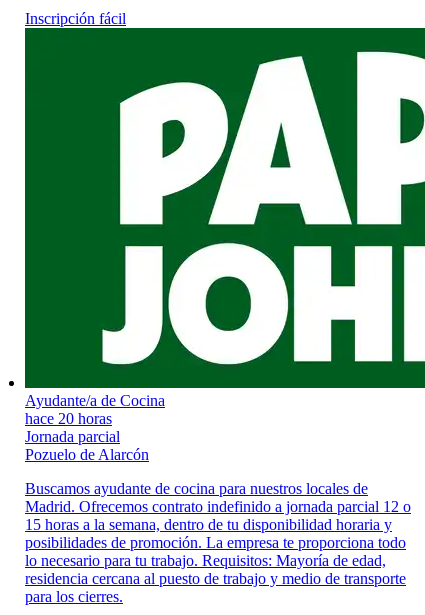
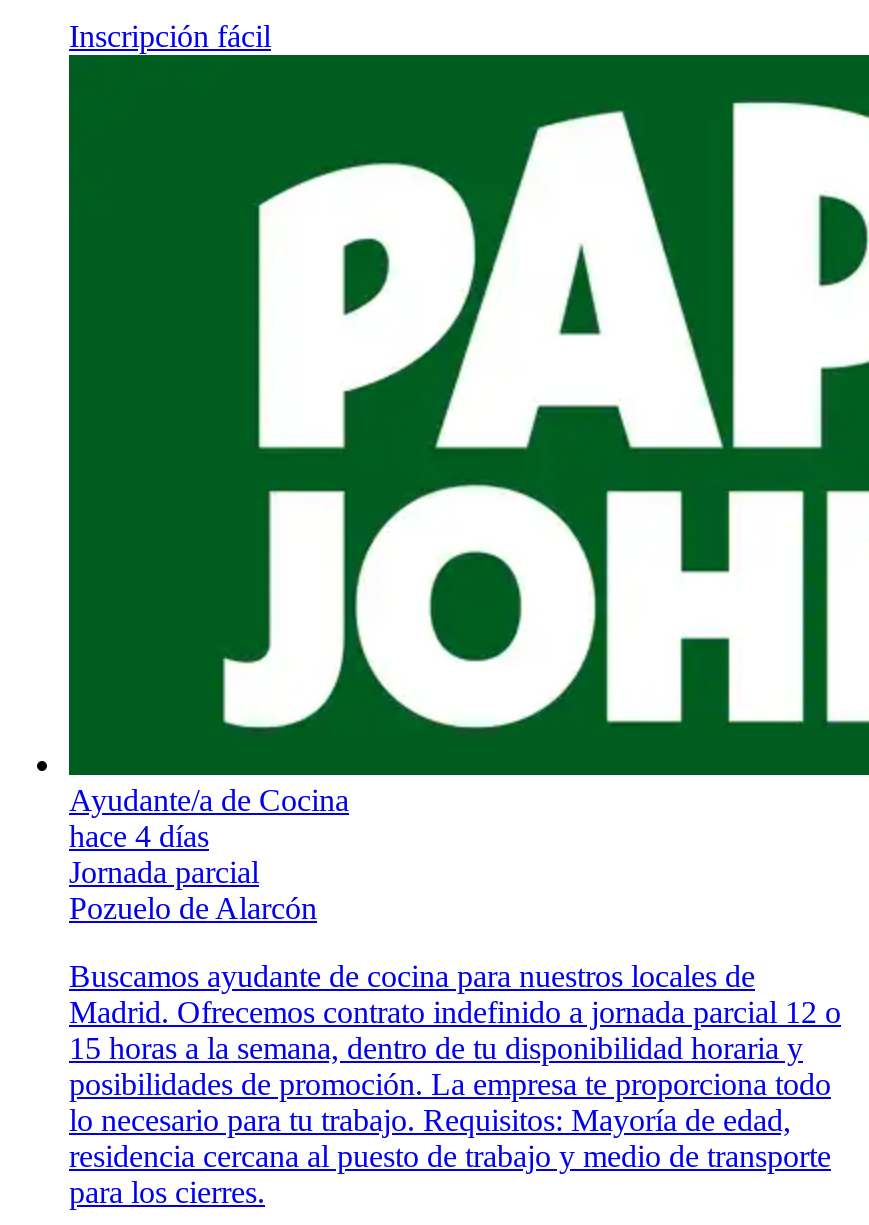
[25,410,112,427] hace 20 horas -> [69,819,209,853] hace 4 días

